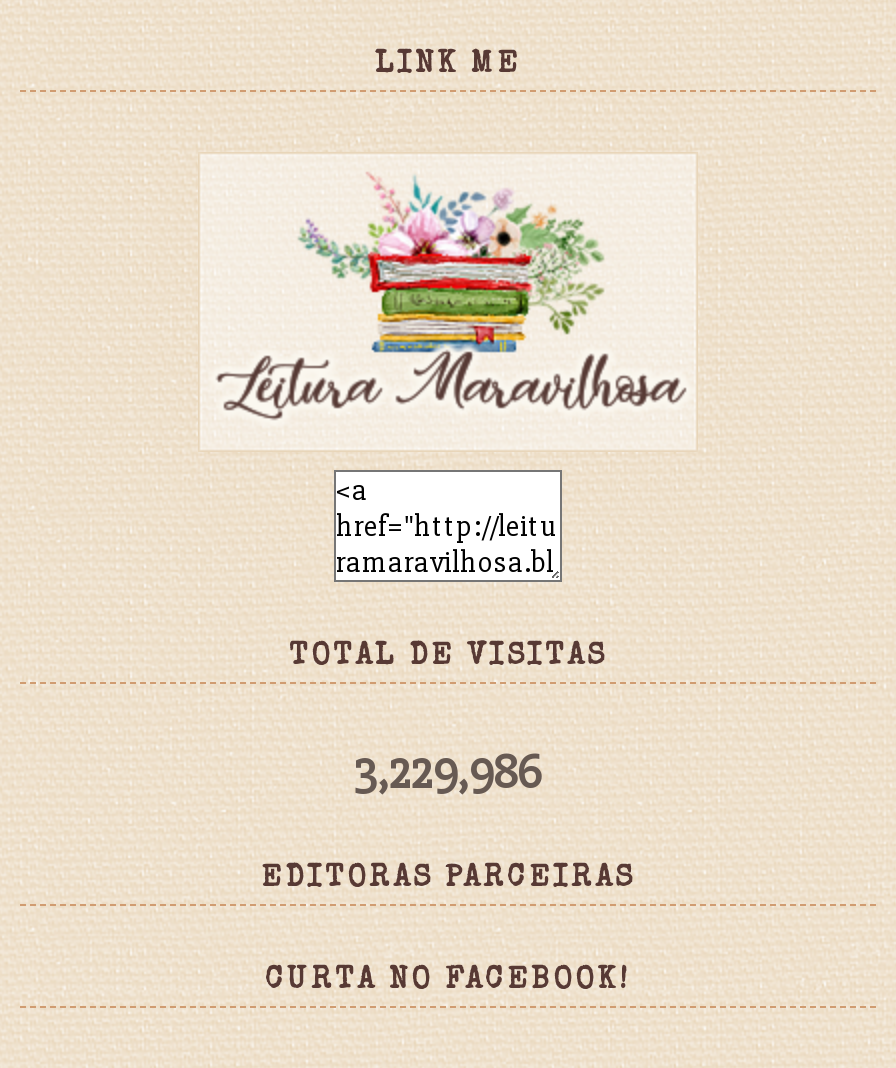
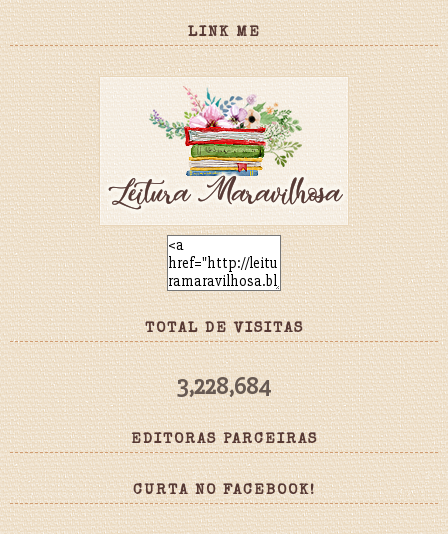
[355,744,541,802] 3,229,986 -> [177,372,271,401] 3,228,684

